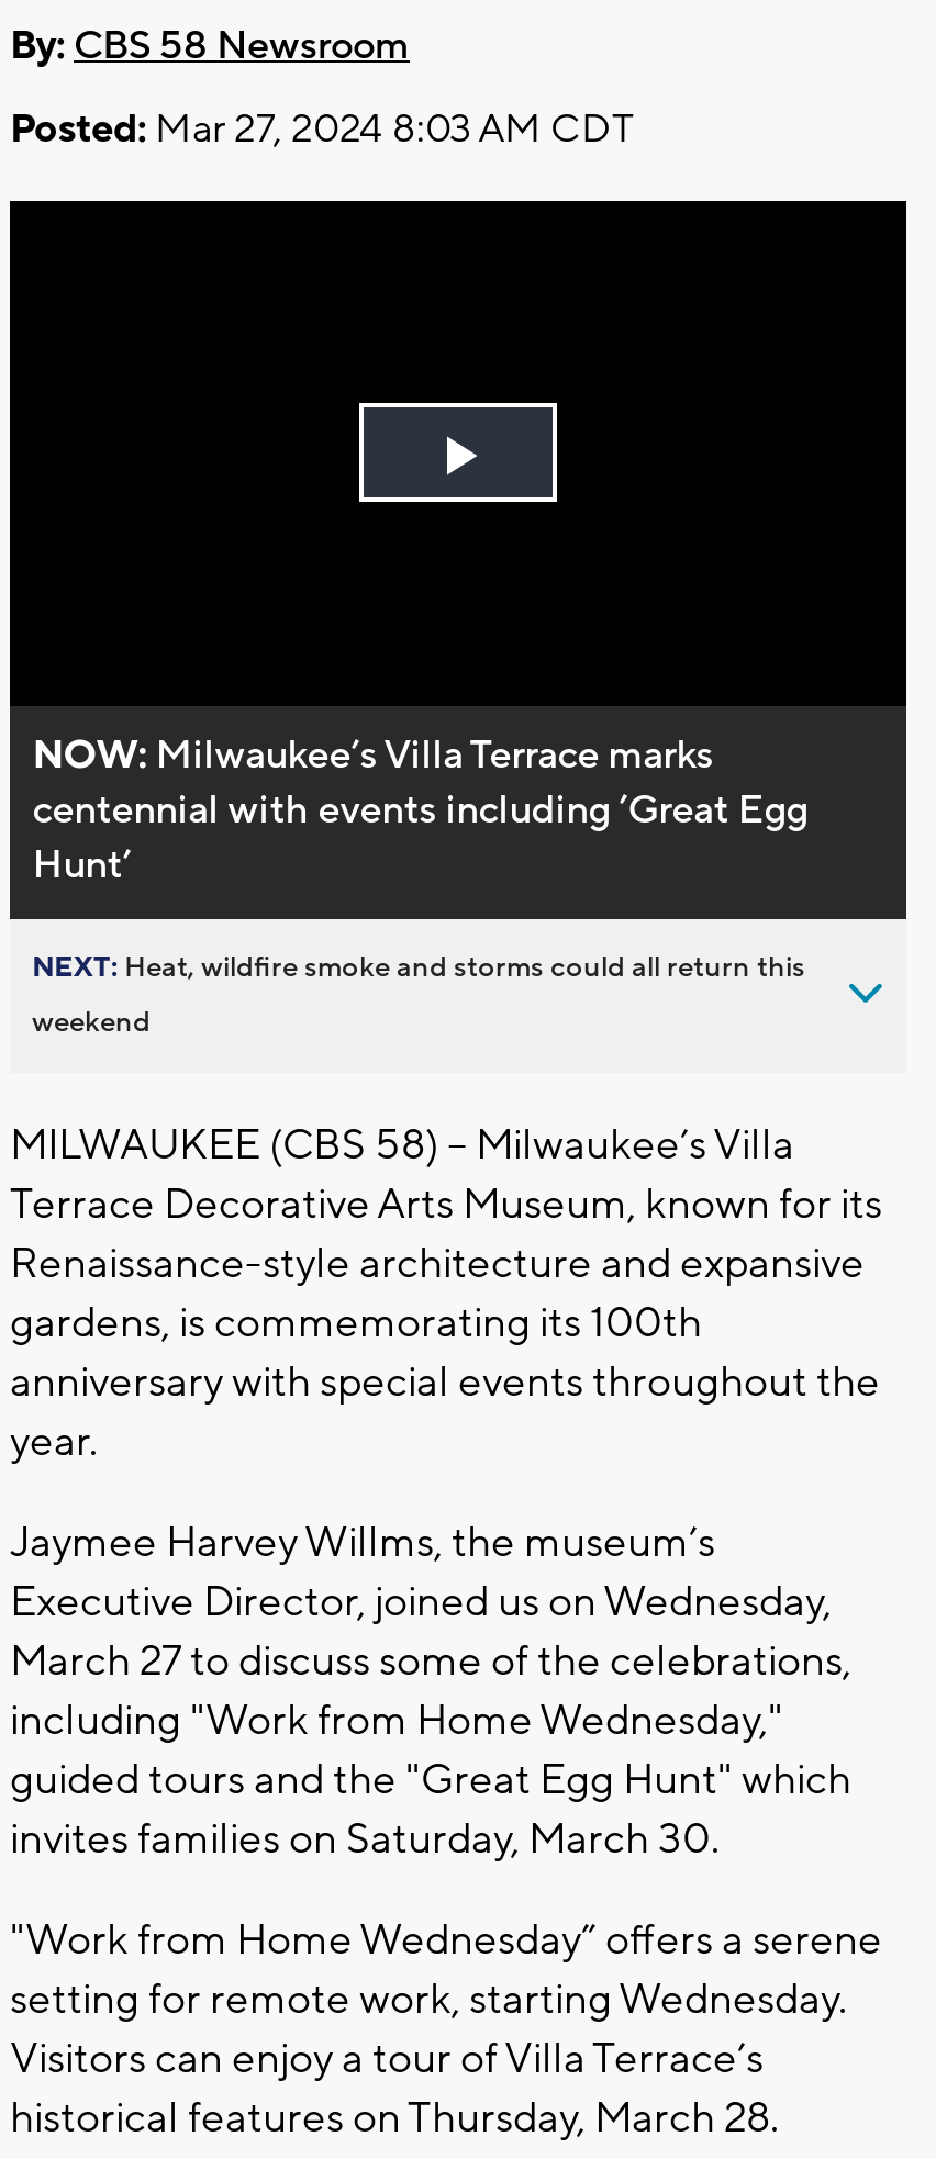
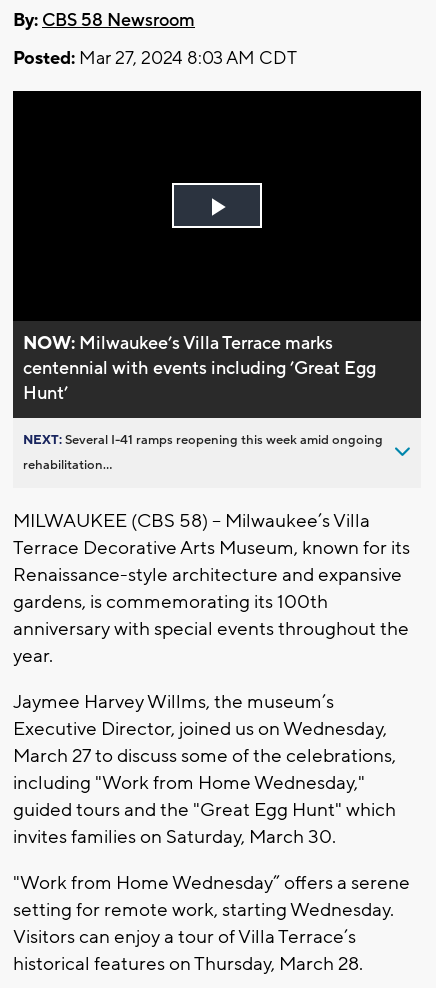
[32,950,805,985] NEXT: Heat, wildfire smoke and storms could all return this -> [23,432,383,448] NEXT: Several I-41 ramps reopening this week amid ongoing
[32,1005,151,1040] weekend -> [23,457,112,473] rehabilitation...

